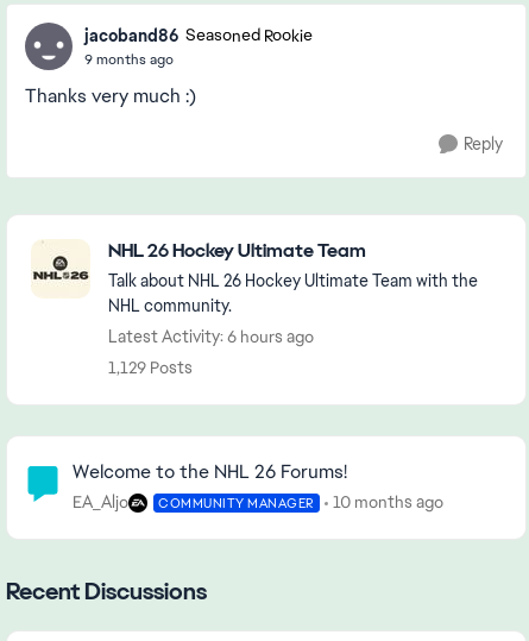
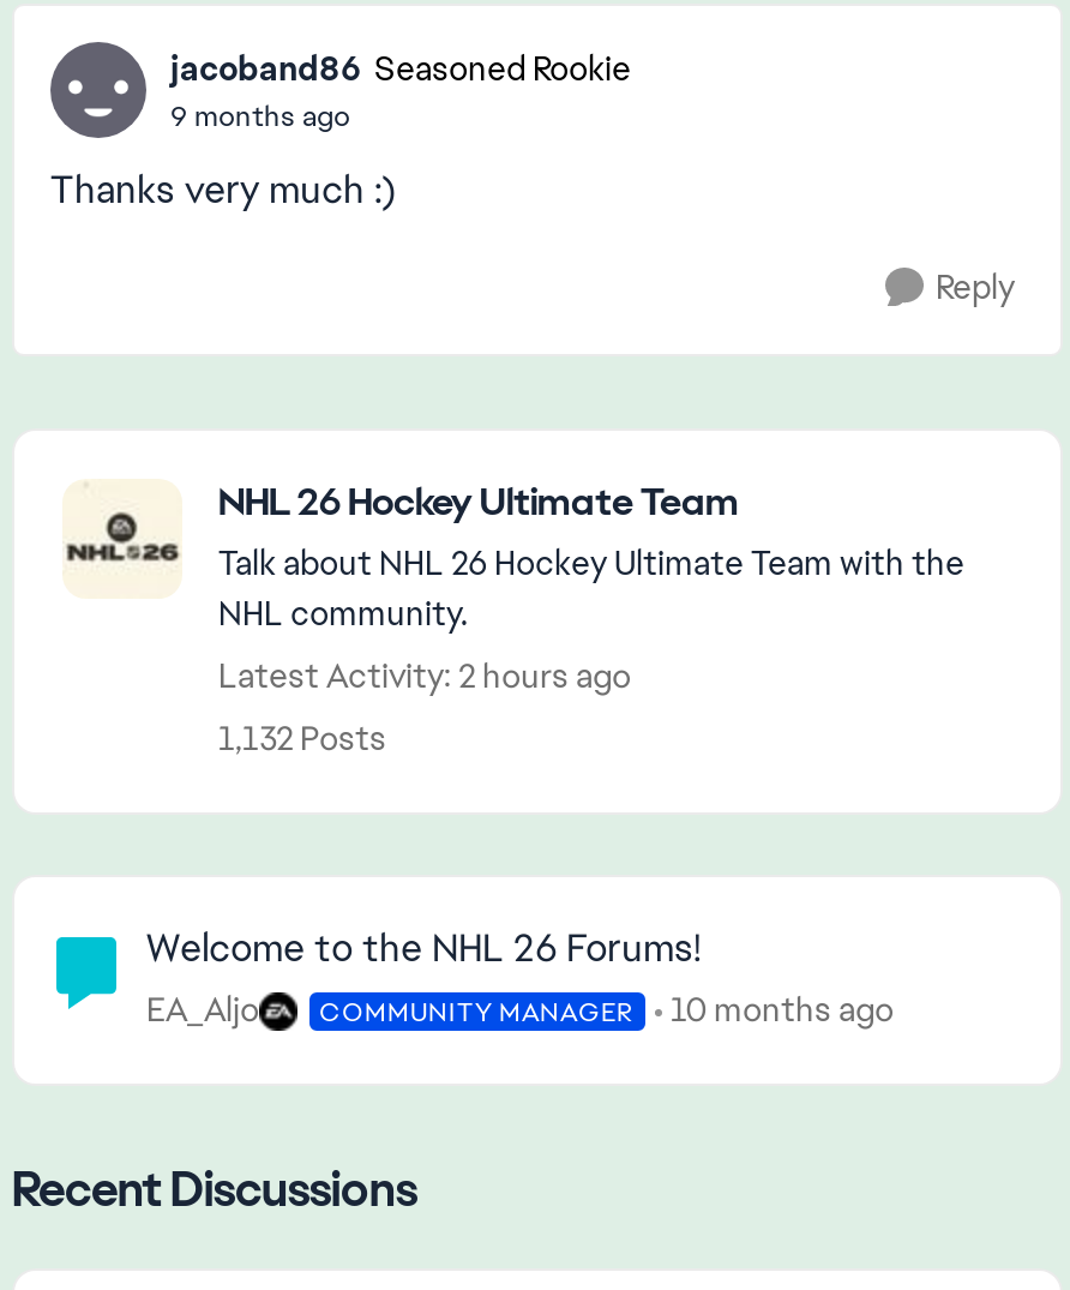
[108,326,314,347] Latest Activity: 6 hours ago -> [218,654,631,697] Latest Activity: 2 hours ago
[108,357,193,378] 1,129 Posts -> [218,716,386,760] 1,132 Posts

